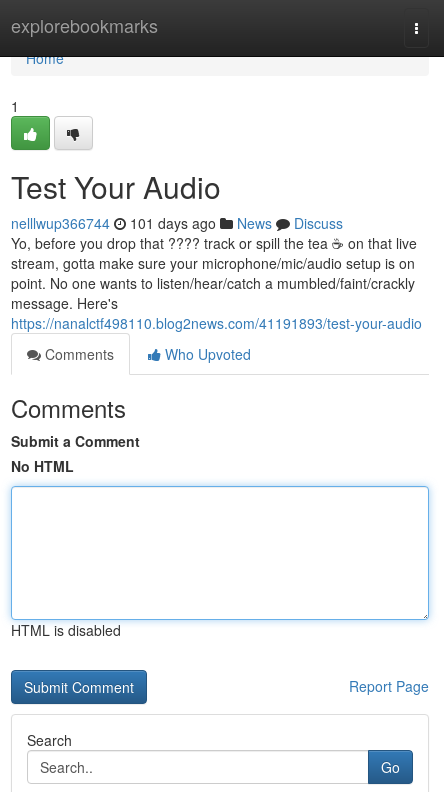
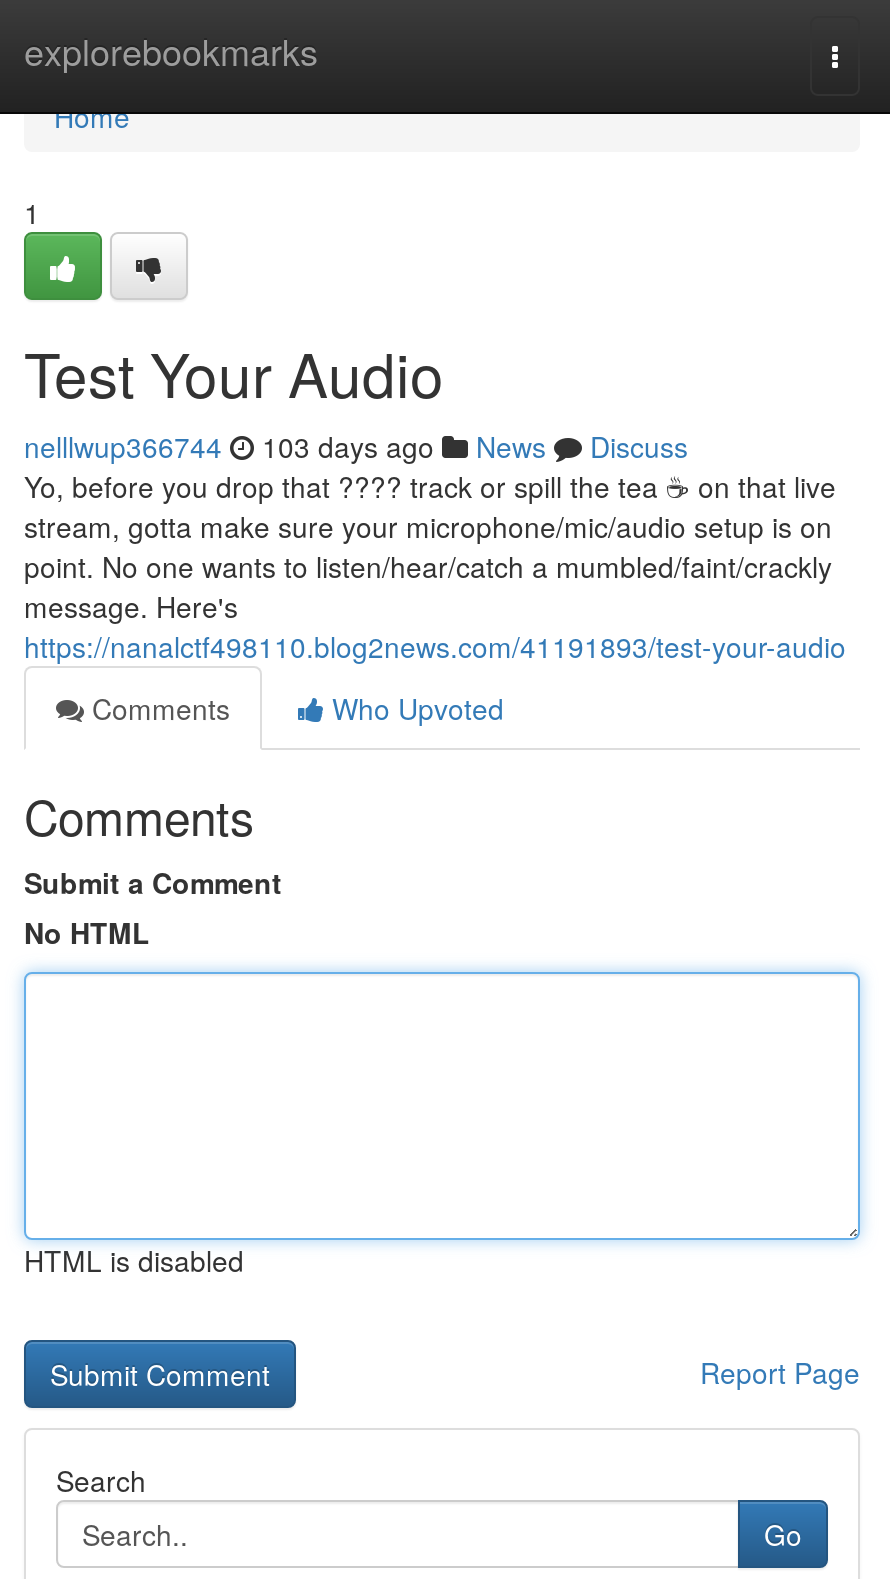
[11,213,343,233] nelllwup366744 101 days ago News Discuss -> [24,426,688,466] nelllwup366744 103 days ago News Discuss

